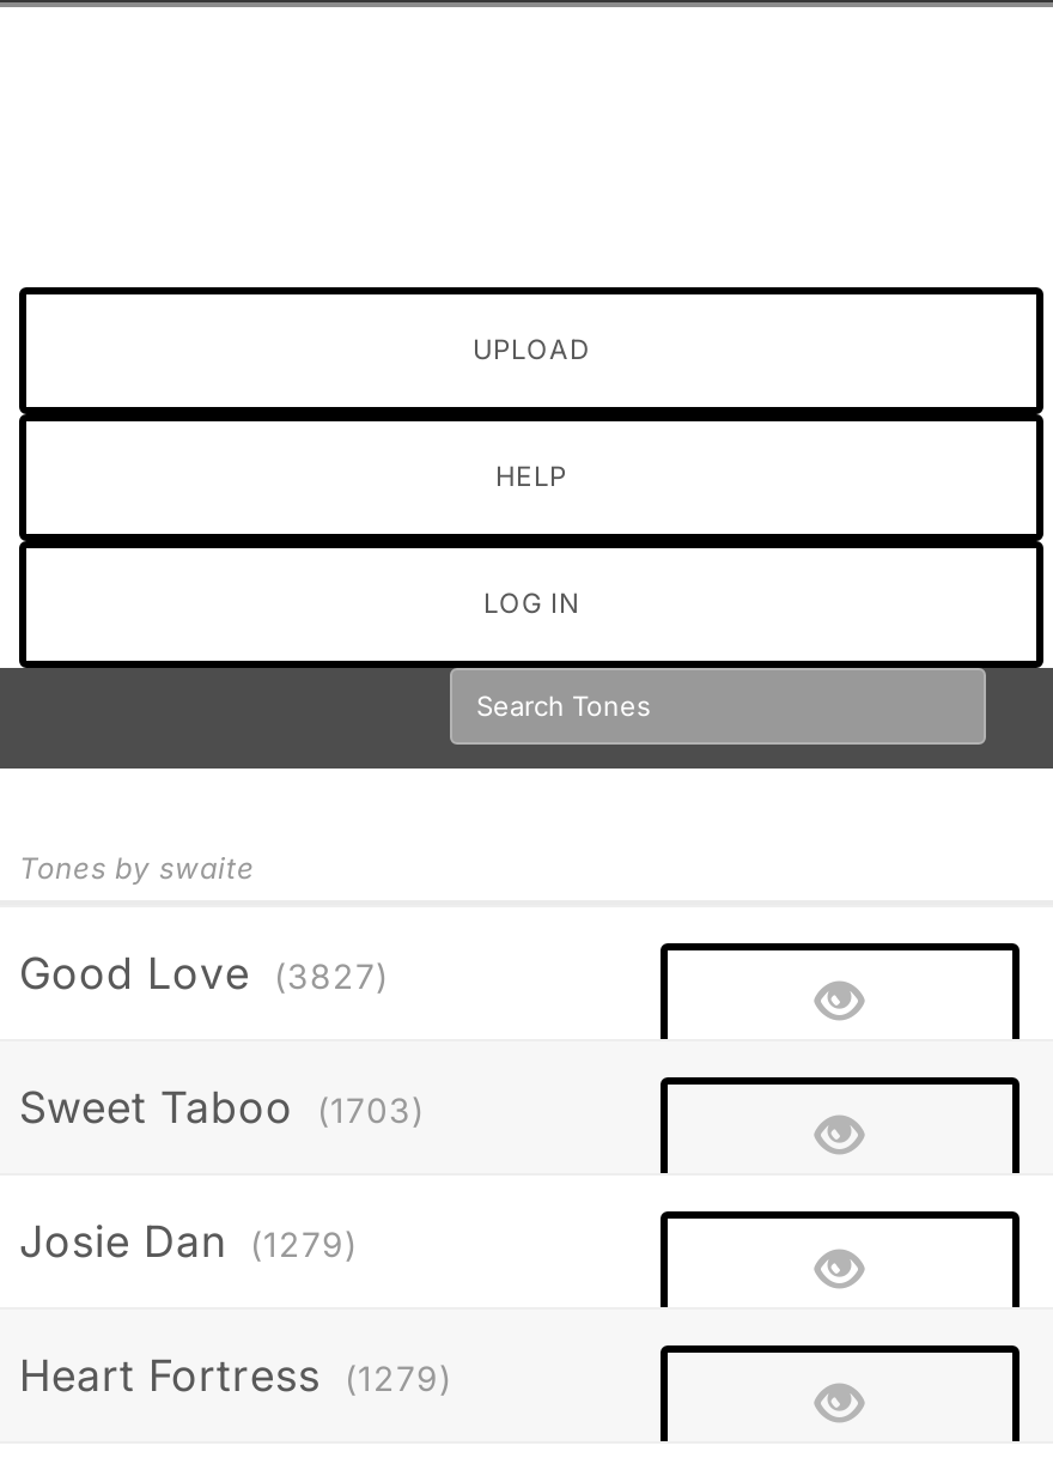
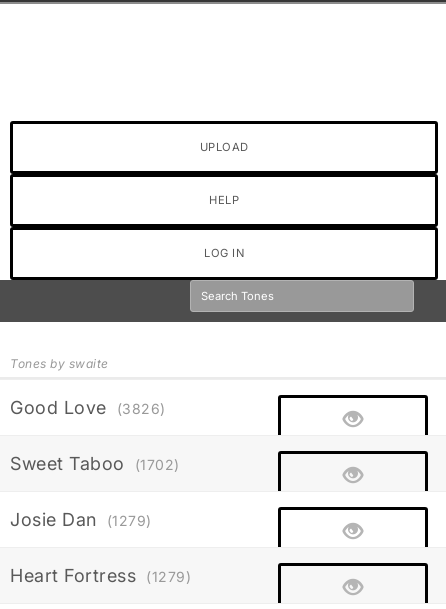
[19,948,389,998] Good Love (3827) -> [10,397,165,418] Good Love (3826)
[19,1082,425,1132] Sweet Taboo (1703) -> [10,453,179,474] Sweet Taboo (1702)

